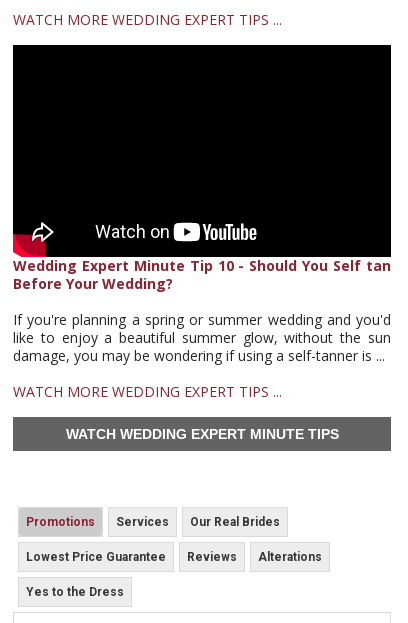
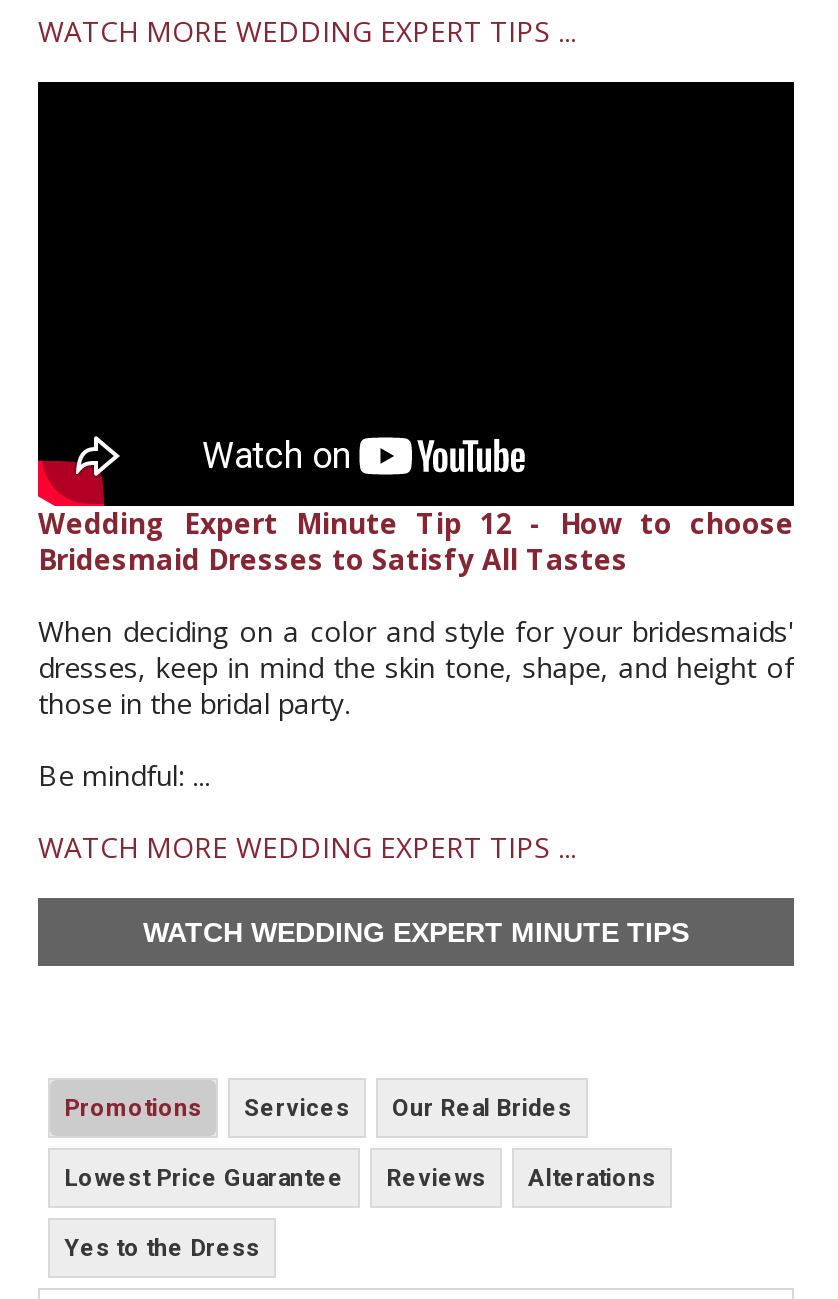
[13,256,391,365] Wedding Expert Minute Tip 10 - Should You Self tan | Before Your Wedding? | If you're planning a spring or summer wedding and you'd | like to enjoy a beautiful summer glow, without the sun | damage, you may be wondering if using a self-tanner is ... -> [38,505,794,795] Wedding Expert Minute Tip 12 - How to choose | Bridesmaid Dresses to Satisfy All Tastes | When deciding on a color and style for your bridesmaids' | dresses, keep in mind the skin tone, shape, and height of | those in the bridal party. | Be mindful: ...

